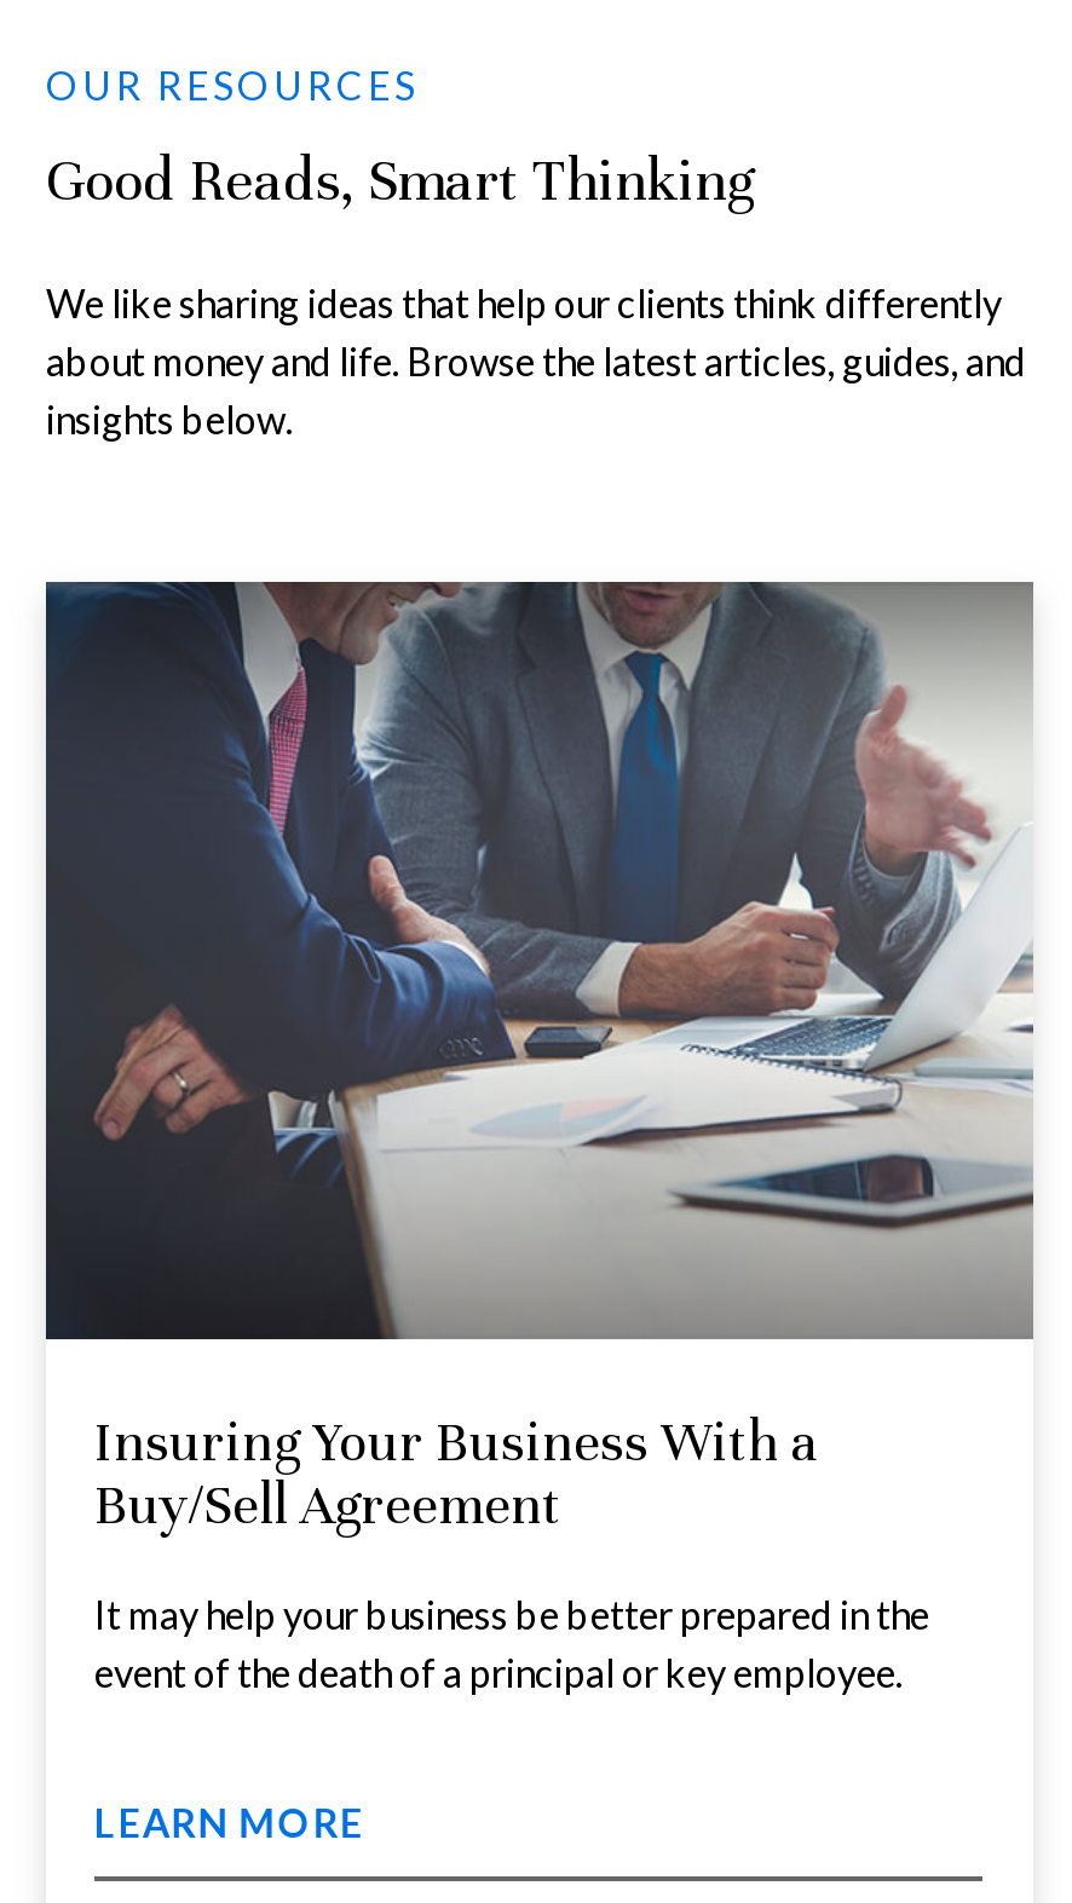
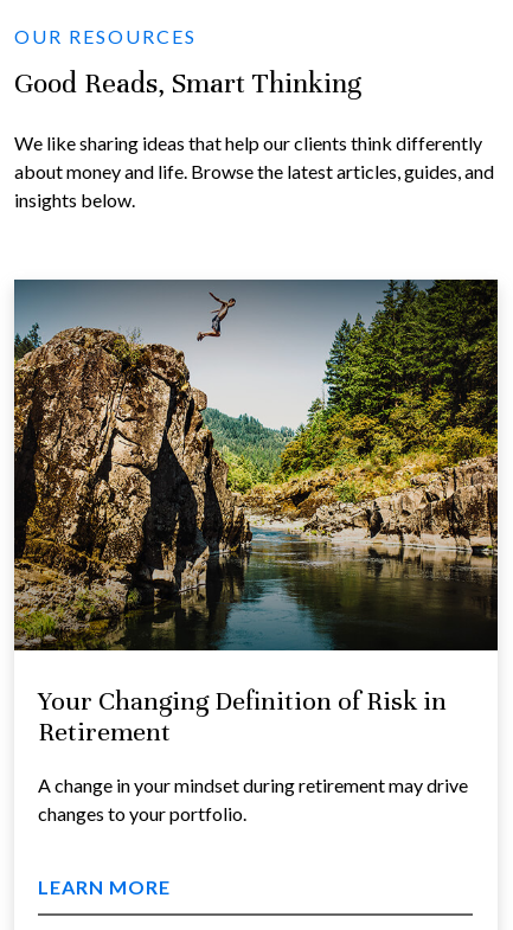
[44,579,1036,1538] [image] | Insuring Your Business With a | Buy/Sell Agreement -> [13,278,499,748] [image] | Your Changing Definition of Risk in | Retirement
[94,1591,929,1695] It may help your business be better prepared in the | event of the death of a principal or key employee. -> [38,774,468,825] A change in your mindset during retirement may drive | changes to your portfolio.

